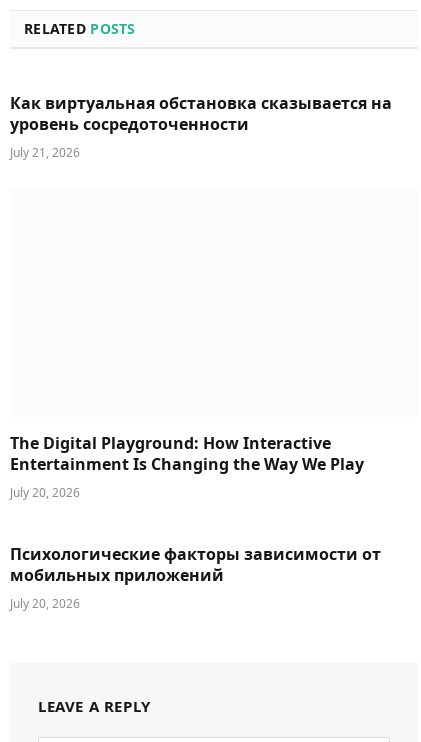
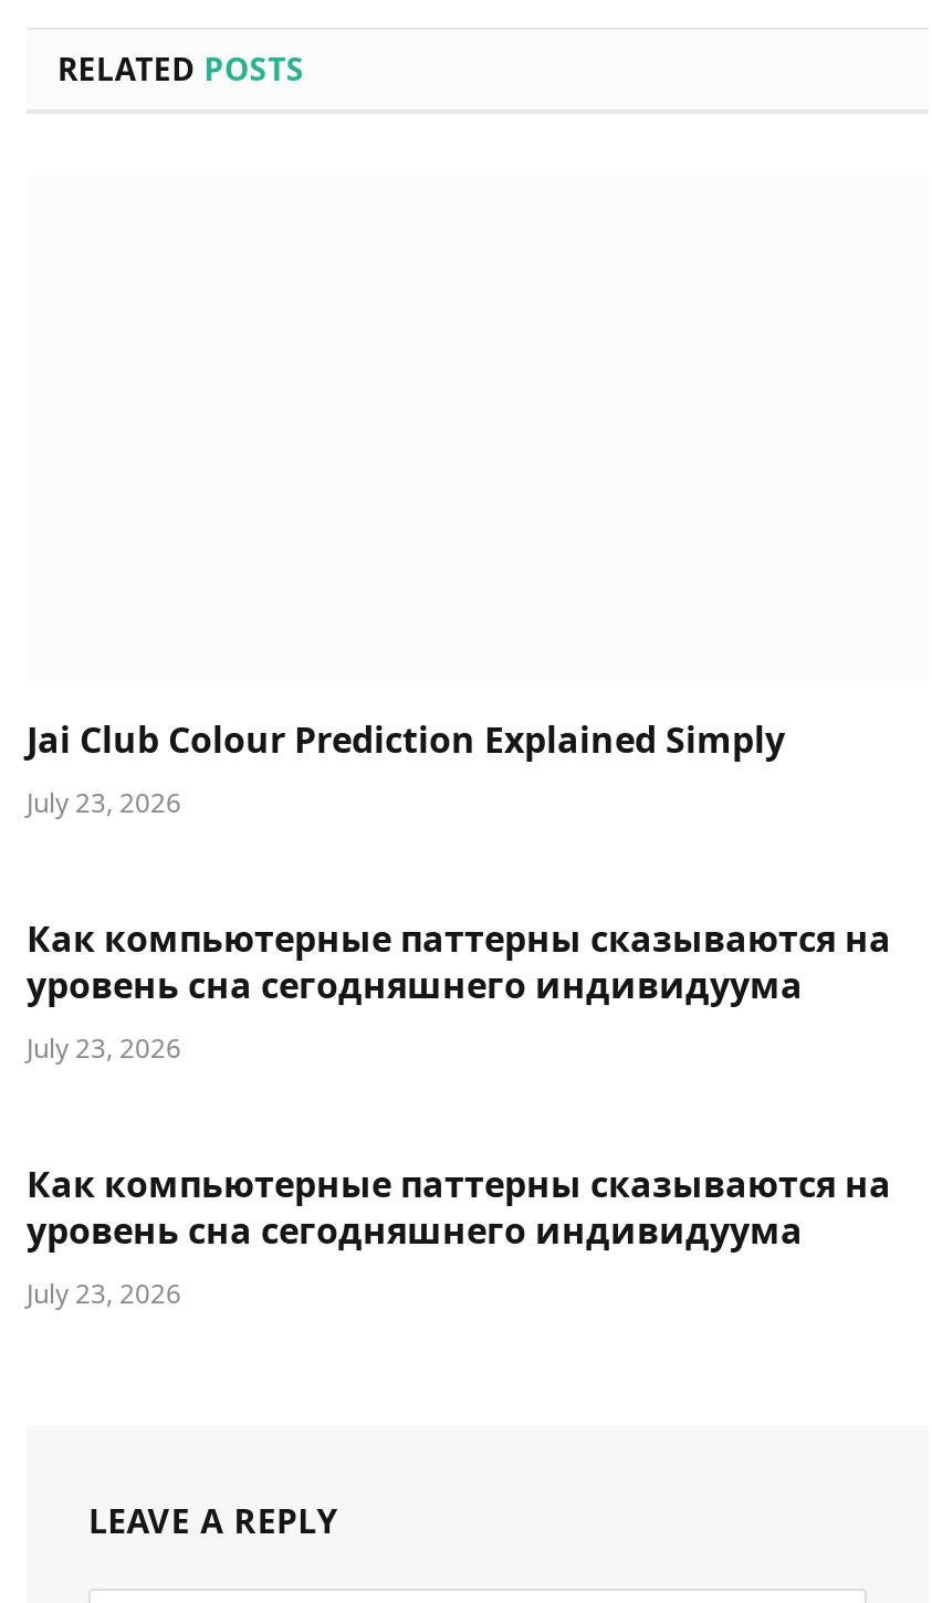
[10,92,392,161] Как виртуальная обстановка сказывается на | уровень сосредоточенности | July 21, 2026 -> [27,715,785,822] Jai Club Colour Prediction Explained Simply | July 23, 2026
[10,432,364,501] The Digital Playground: How Interactive | Entertainment Is Changing the Way We Play | July 20, 2026 -> [27,914,891,1067] Как компьютерные паттерны сказываются на | уровень сна сегодняшнего индивидуума | July 23, 2026
[10,543,381,612] Психологические факторы зависимости от | мобильных приложений | July 20, 2026 -> [27,1160,891,1312] Как компьютерные паттерны сказываются на | уровень сна сегодняшнего индивидуума | July 23, 2026

